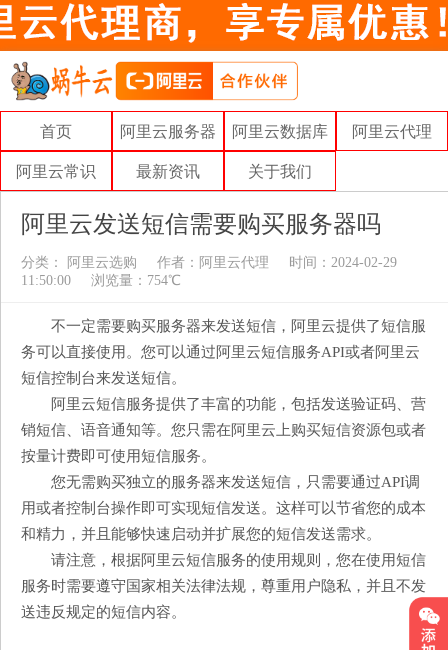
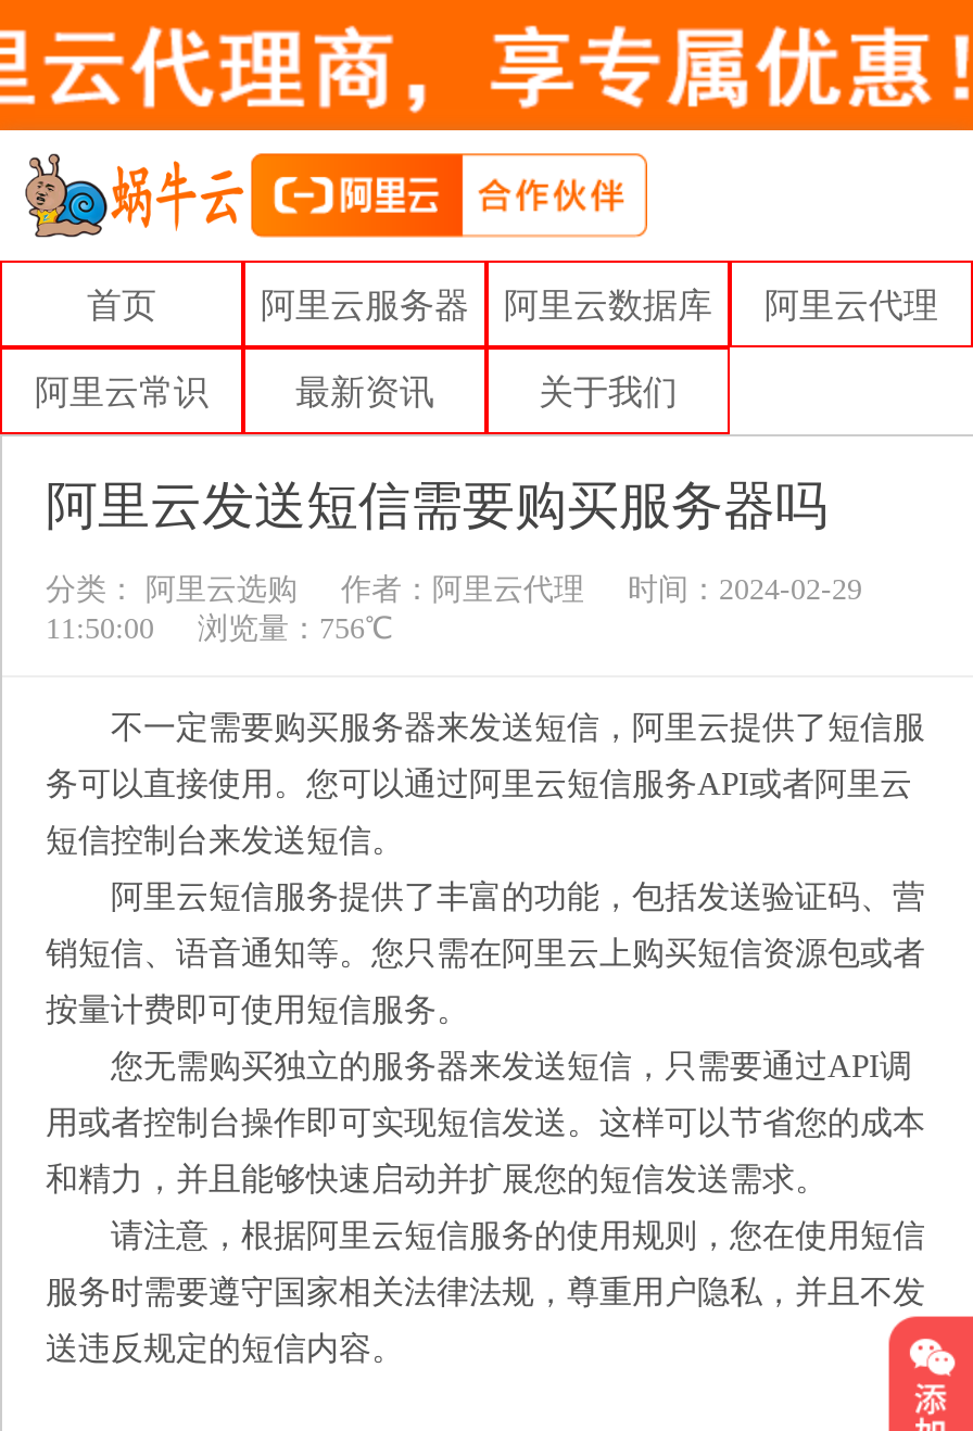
[21,273,181,288] 11:50:00 浏览量：754℃ -> [46,612,393,645] 11:50:00 浏览量：756℃

